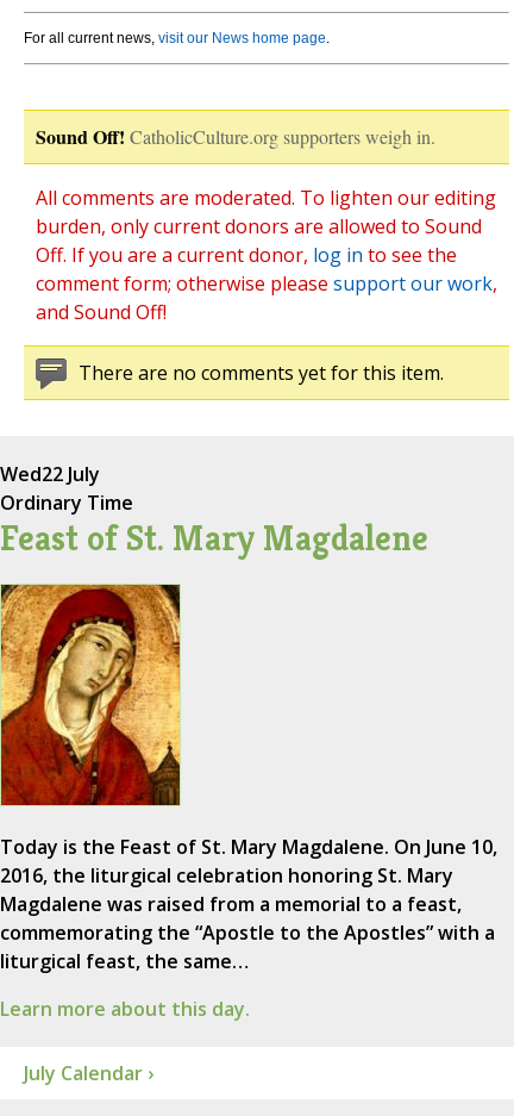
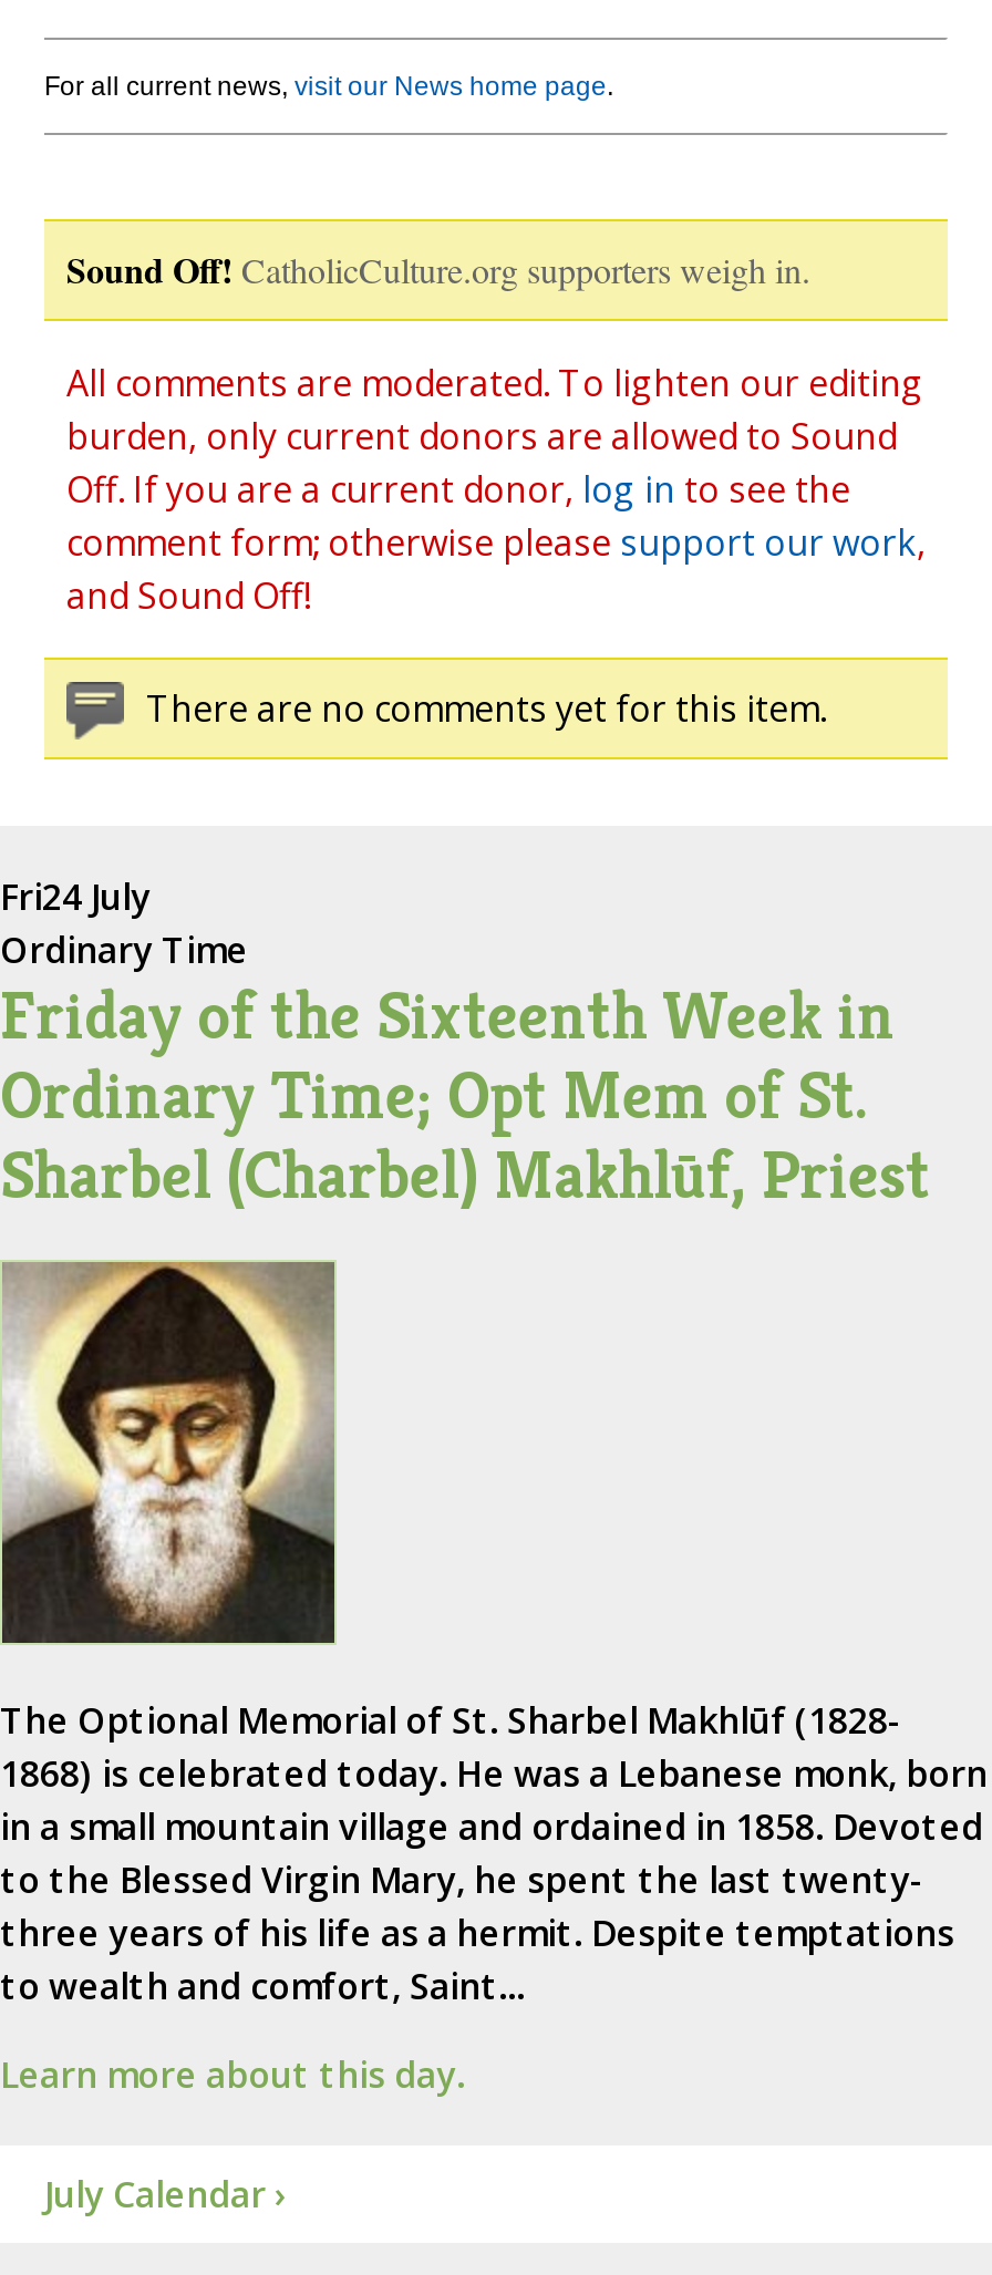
[0,461,100,487] Wed22 July -> [0,873,151,921] Fri24 July
[0,516,428,561] Feast of St. Mary Magdalene -> [0,974,930,1218] Friday of the Sixteenth Week in | Ordinary Time; Opt Mem of St. | Sharbel (Charbel) Makhlūf, Priest
[4,656,181,797] [image] -> [7,1260,337,1550] [image]
[0,834,497,975] Today is the Feast of St. Mary Magdalene. On June 10, | 2016, the liturgical celebration honoring St. Mary | Magdalene was raised from a memorial to a feast, | commemorating the “Apostle to the Apostles” with a | liturgical feast, the same… -> [0,1696,988,2011] The Optional Memorial of St. Sharbel Makhlūf (1828- | 1868) is celebrated today. He was a Lebanese monk, born | in a small mountain village and ordained in 1858. Devoted | to the Blessed Virgin Mary, he spent the last twenty- | three years of his life as a hermit. Despite temptations | to wealth and comfort, Saint…

